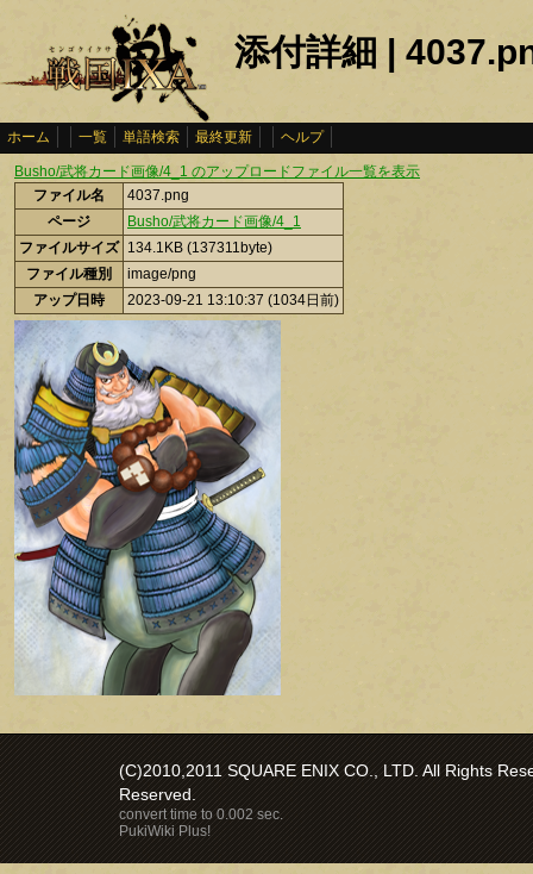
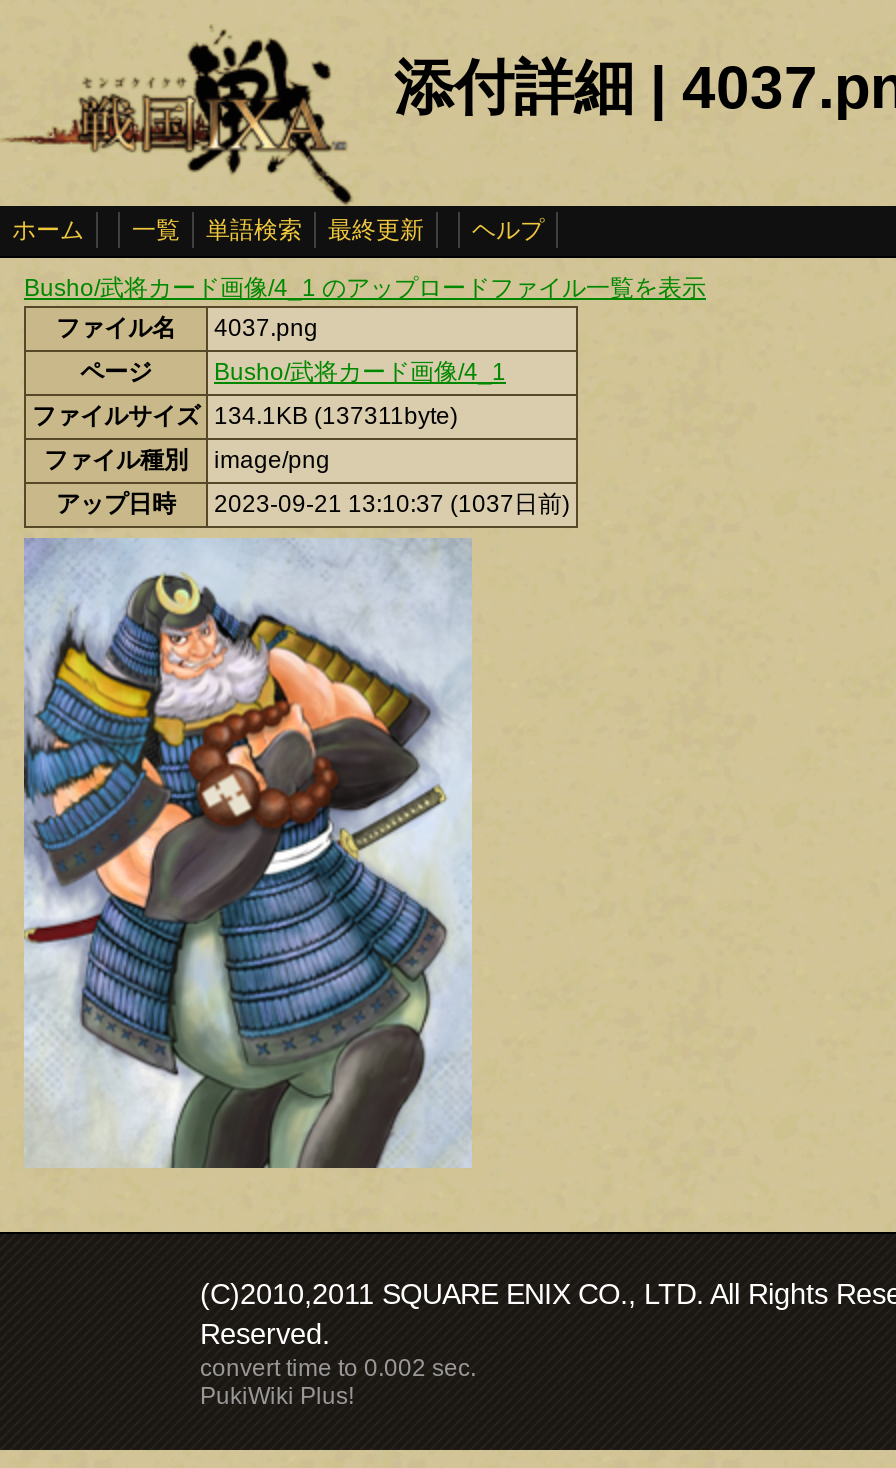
[33,292,339,308] アップ日時 2023-09-21 13:10:37 (1034日前) -> [56,490,570,518] アップ日時 2023-09-21 13:10:37 (1037日前)

